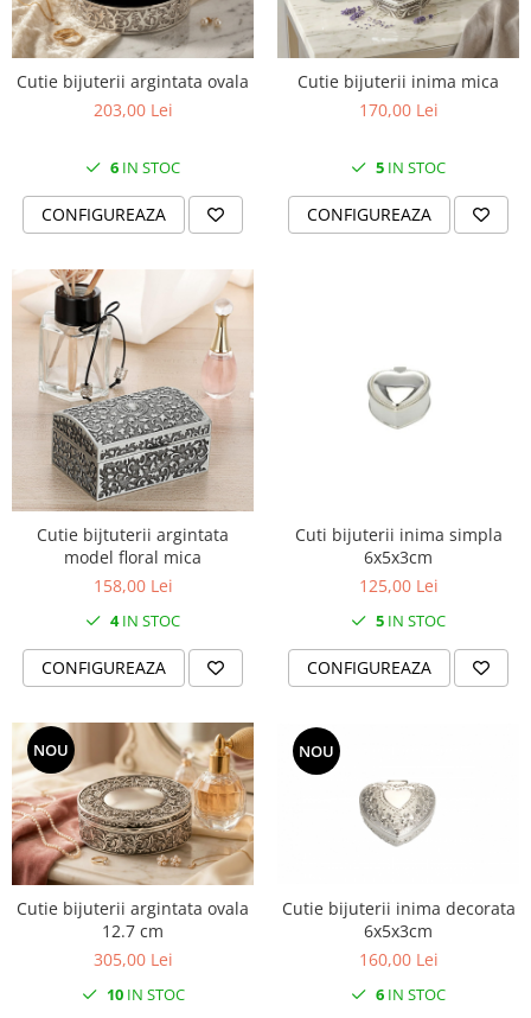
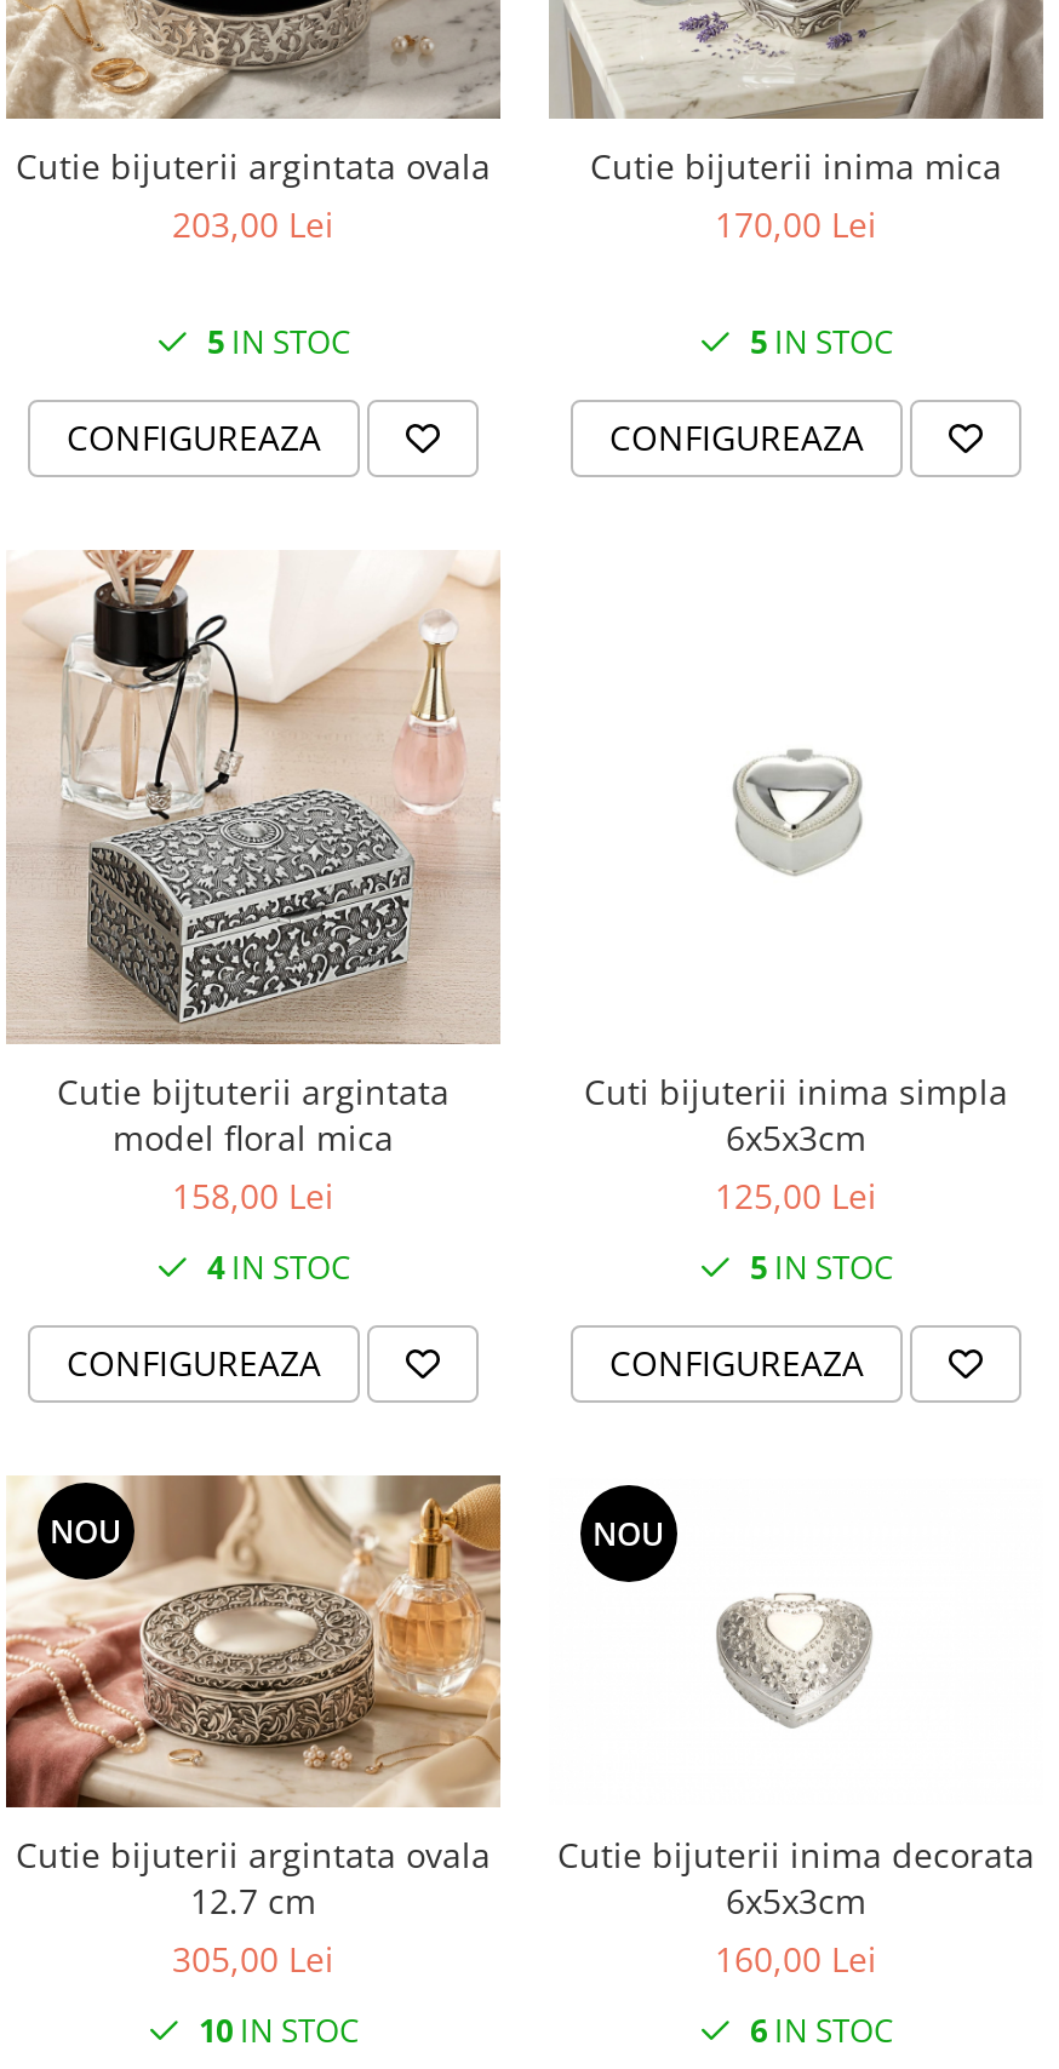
[110,157,180,178] 6 IN STOC -> [207,321,350,364] 5 IN STOC

